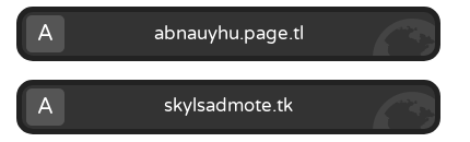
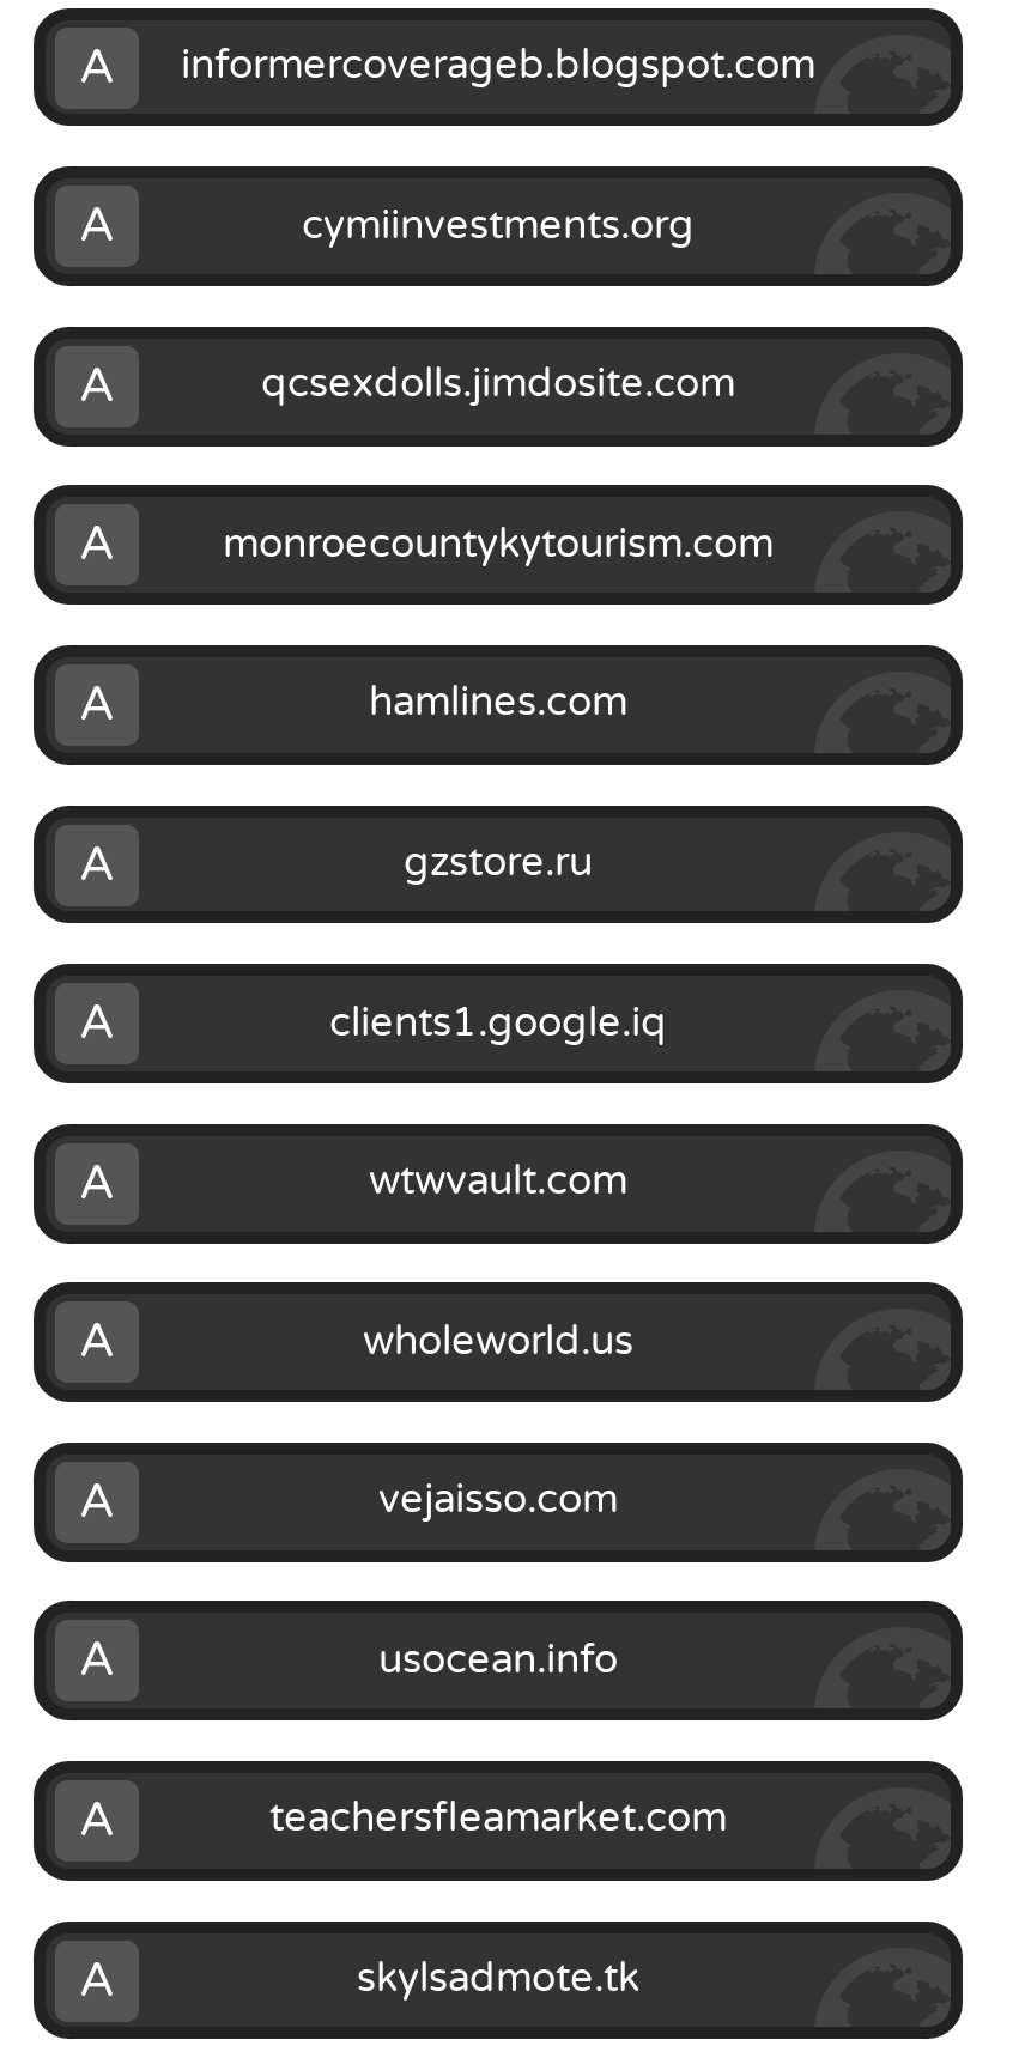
[154,23,303,44] abnauyhu.page.tl -> [79,42,815,1850] informercoverageb.blogspot.com | A | cymiinvestments.org | A | qcsexdolls.jimdosite.com | A | monroecountykytourism.com | A | hamlines.com | A | gzstore.ru | A | clients1.google.iq | A | wtwvault.com | A | wholeworld.us | A | vejaisso.com | A | usocean.info | A | teachersfleamarket.com

